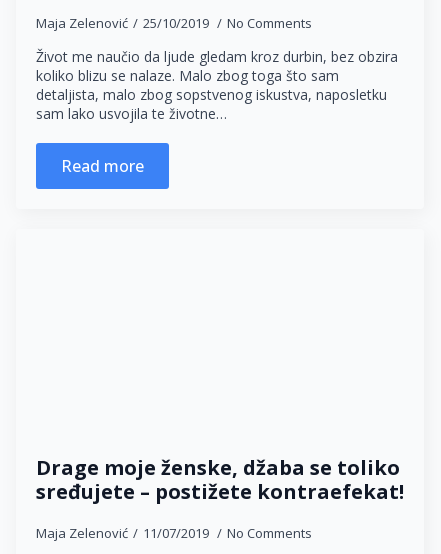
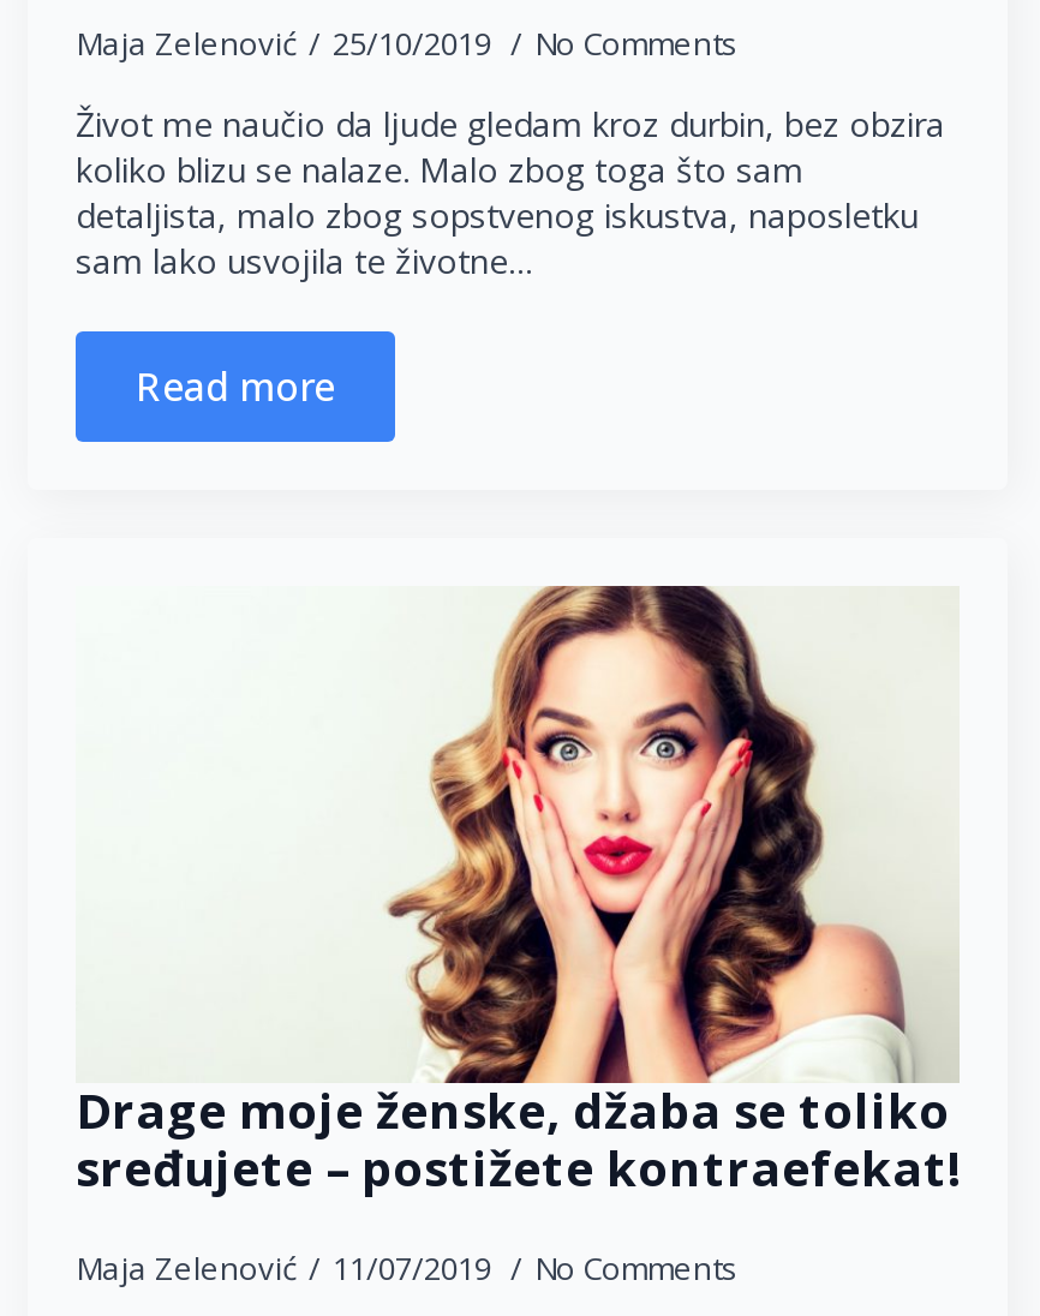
none -> [383,584,960,1073] [image]

